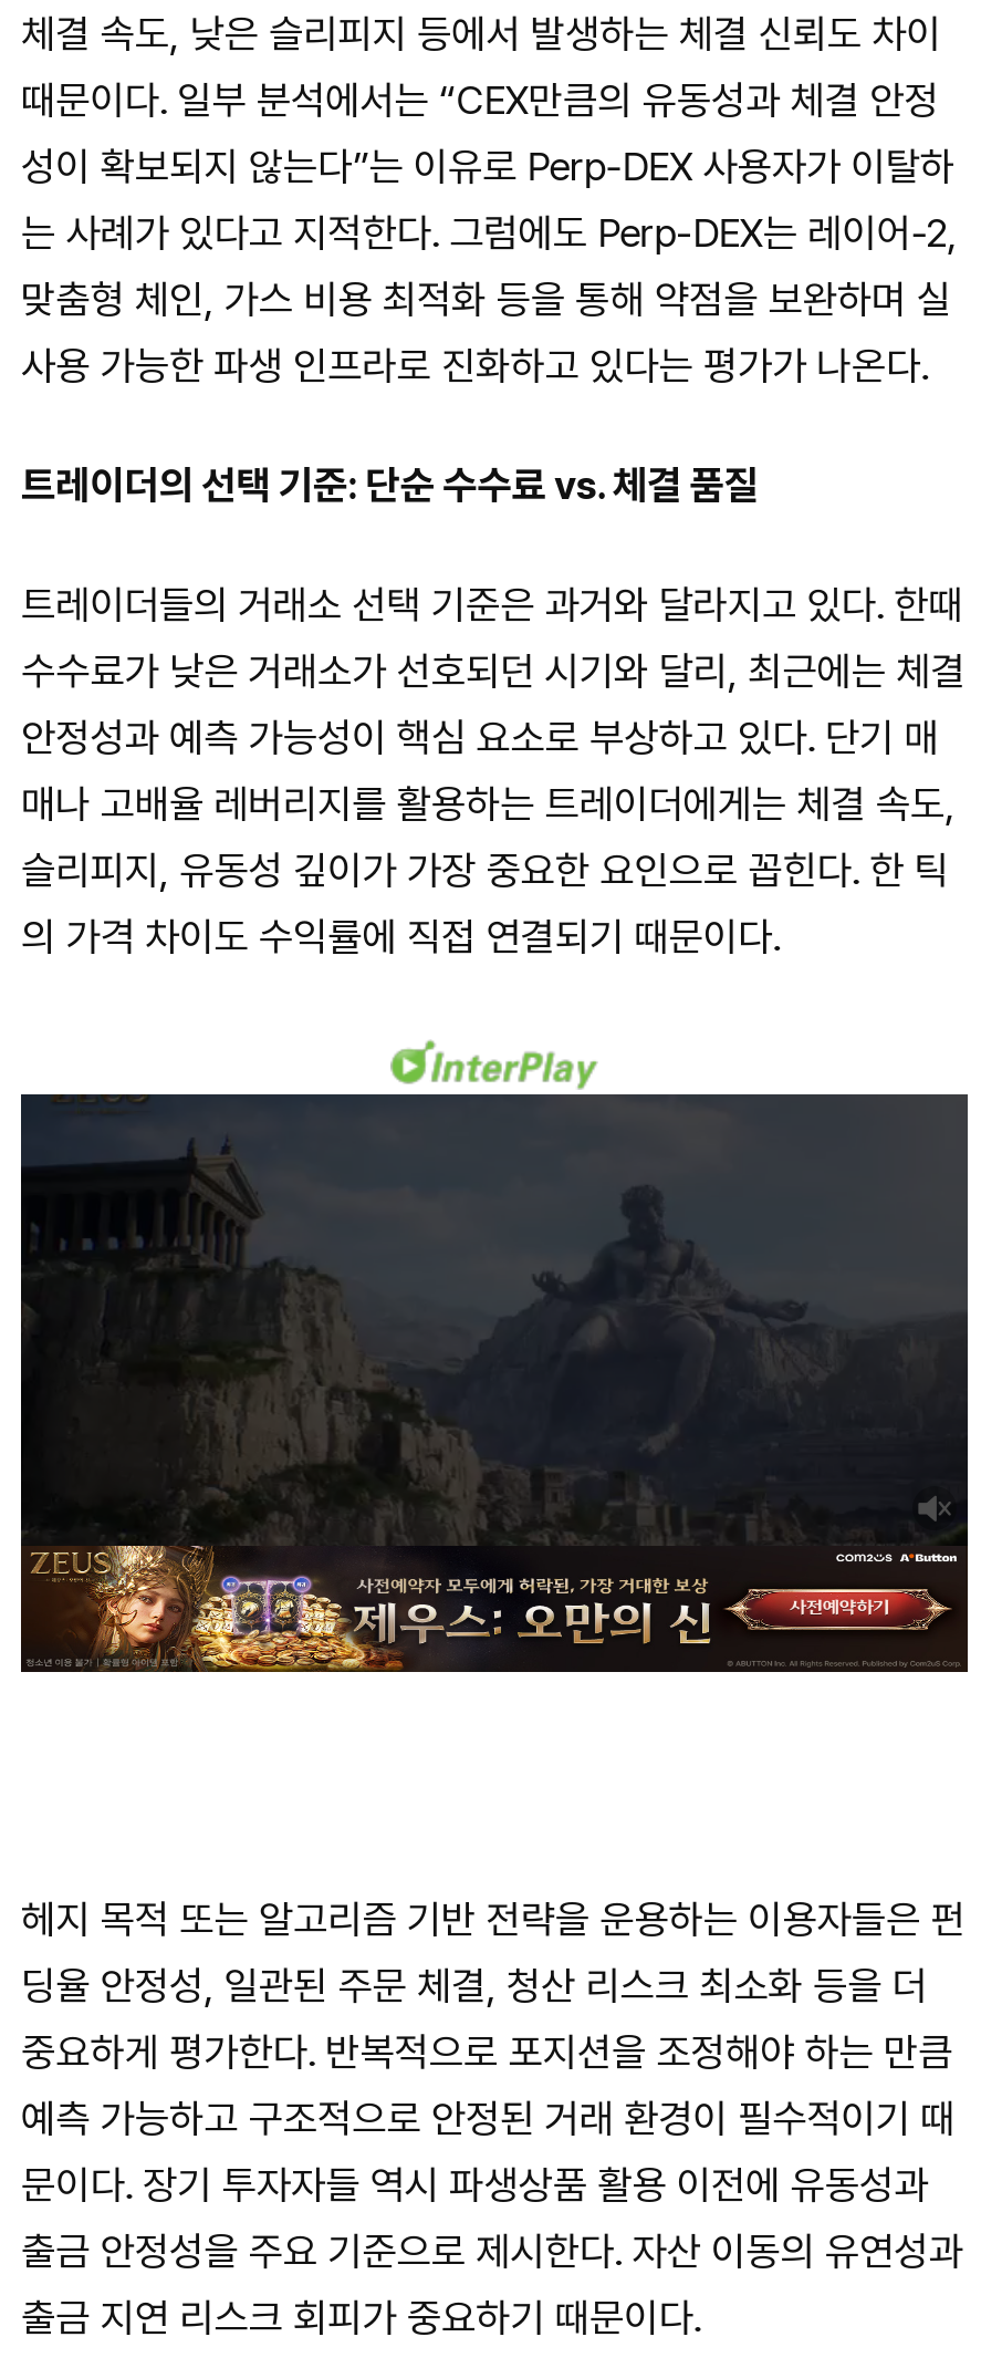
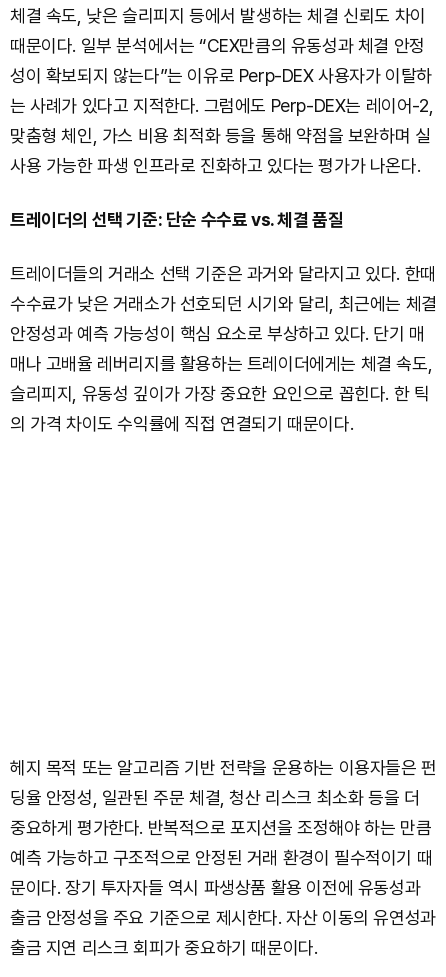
[19,1040,970,1673] [image] -> none

